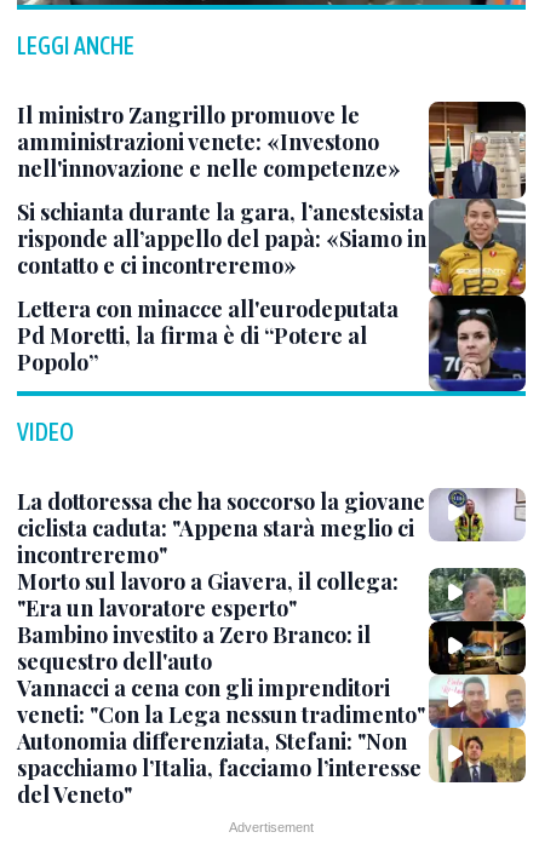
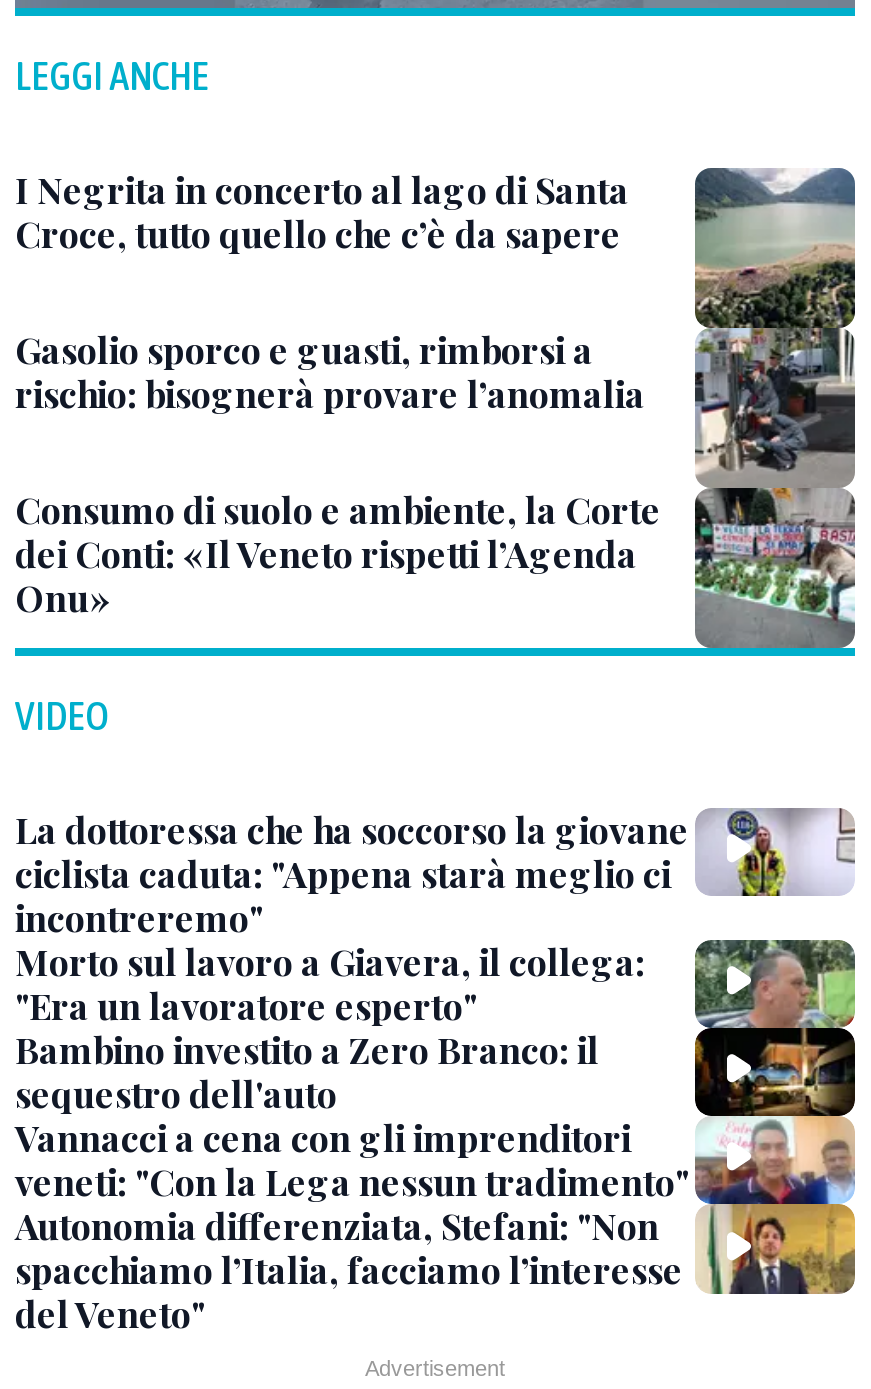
[17,100,401,182] Il ministro Zangrillo promuove le | amministrazioni venete: «Investono | nell'innovazione e nelle competenze» -> [15,165,629,257] I Negrita in concerto al lago di Santa | Croce, tutto quello che c’è da sapere
[17,101,527,392] [image] | Si schianta durante la gara, l’anestesista | risponde all’appello del papà: «Siamo in | contatto e ci incontreremo» -> [15,166,857,648] [image] | Gasolio sporco e guasti, rimborsi a | rischio: bisognerà provare l’anomalia
[17,294,398,376] Lettera con minacce all'eurodeputata | Pd Moretti, la firma è di “Potere al | Popolo” -> [15,485,661,621] Consumo di suolo e ambiente, la Corte | dei Conti: «Il Veneto rispetti l’Agenda | Onu»

